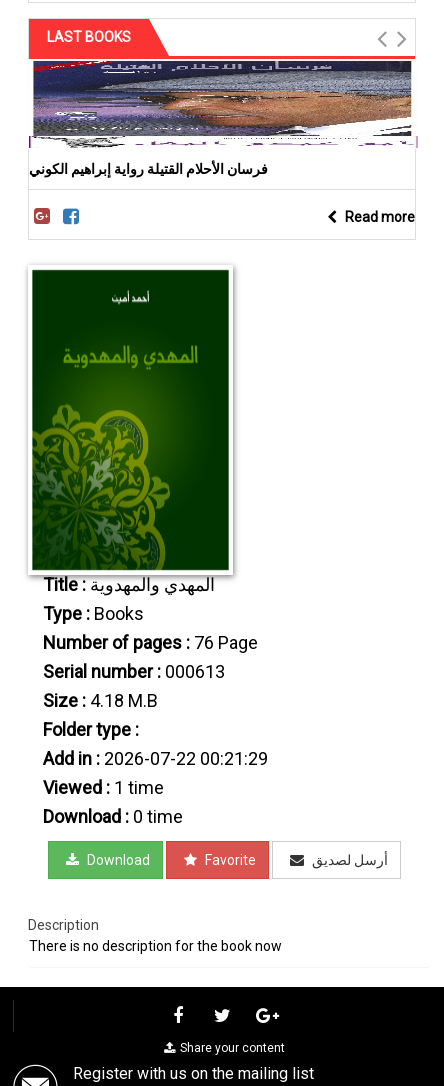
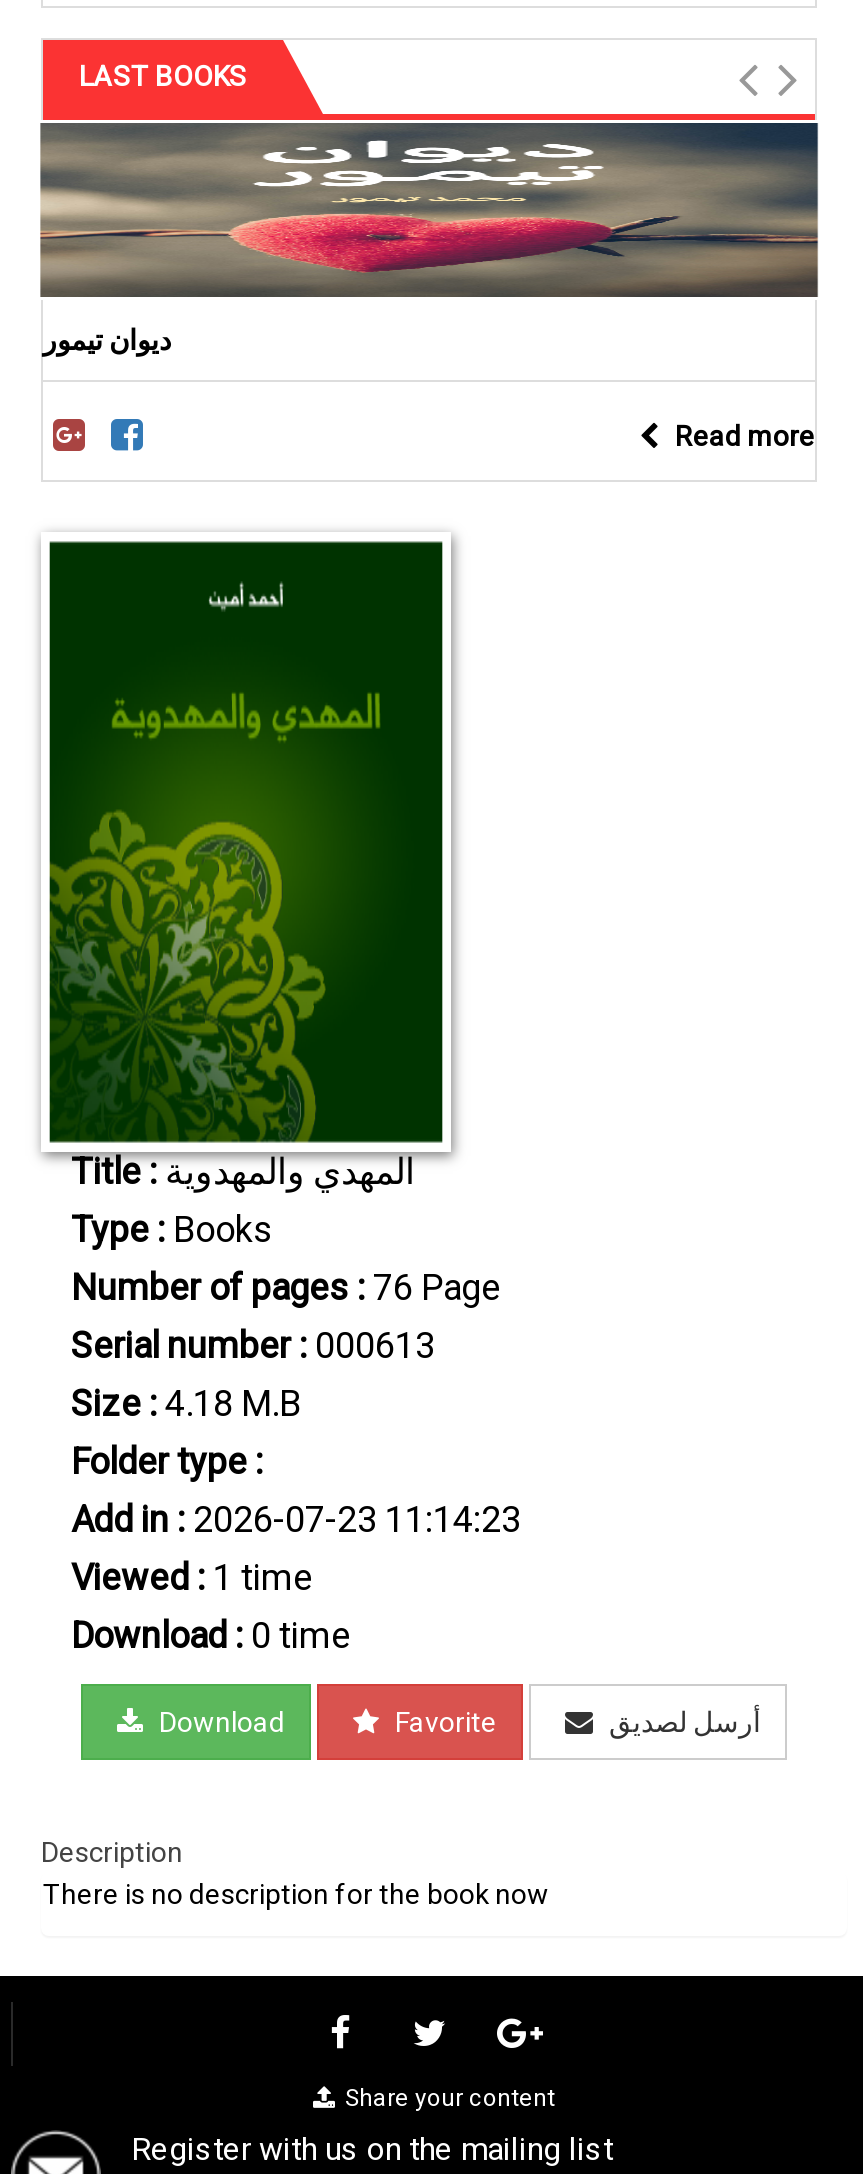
[28,59,417,177] [image] | فرسان الأحلام القتيلة رواية إبراهيم الكوني -> [39,120,821,355] [image] | ديوان تيمور
[43,748,268,769] Add in : 2026-07-22 00:21:29 -> [71,1497,521,1539] Add in : 2026-07-23 11:14:23

